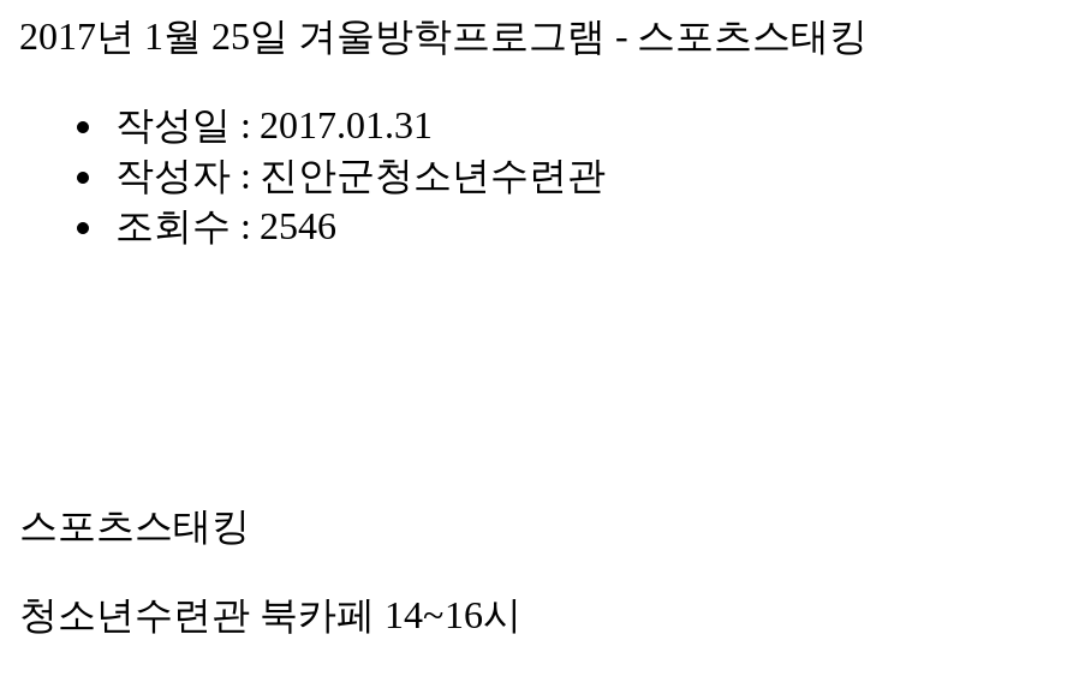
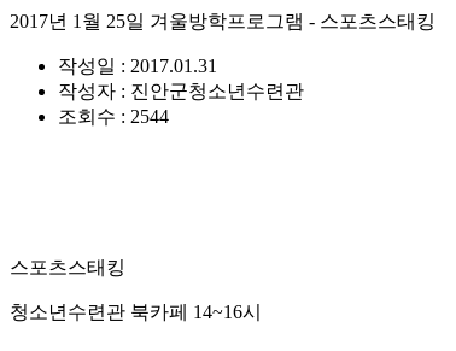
[115,205,336,246] 조회수 : 2546 -> [58,106,169,127] 조회수 : 2544

